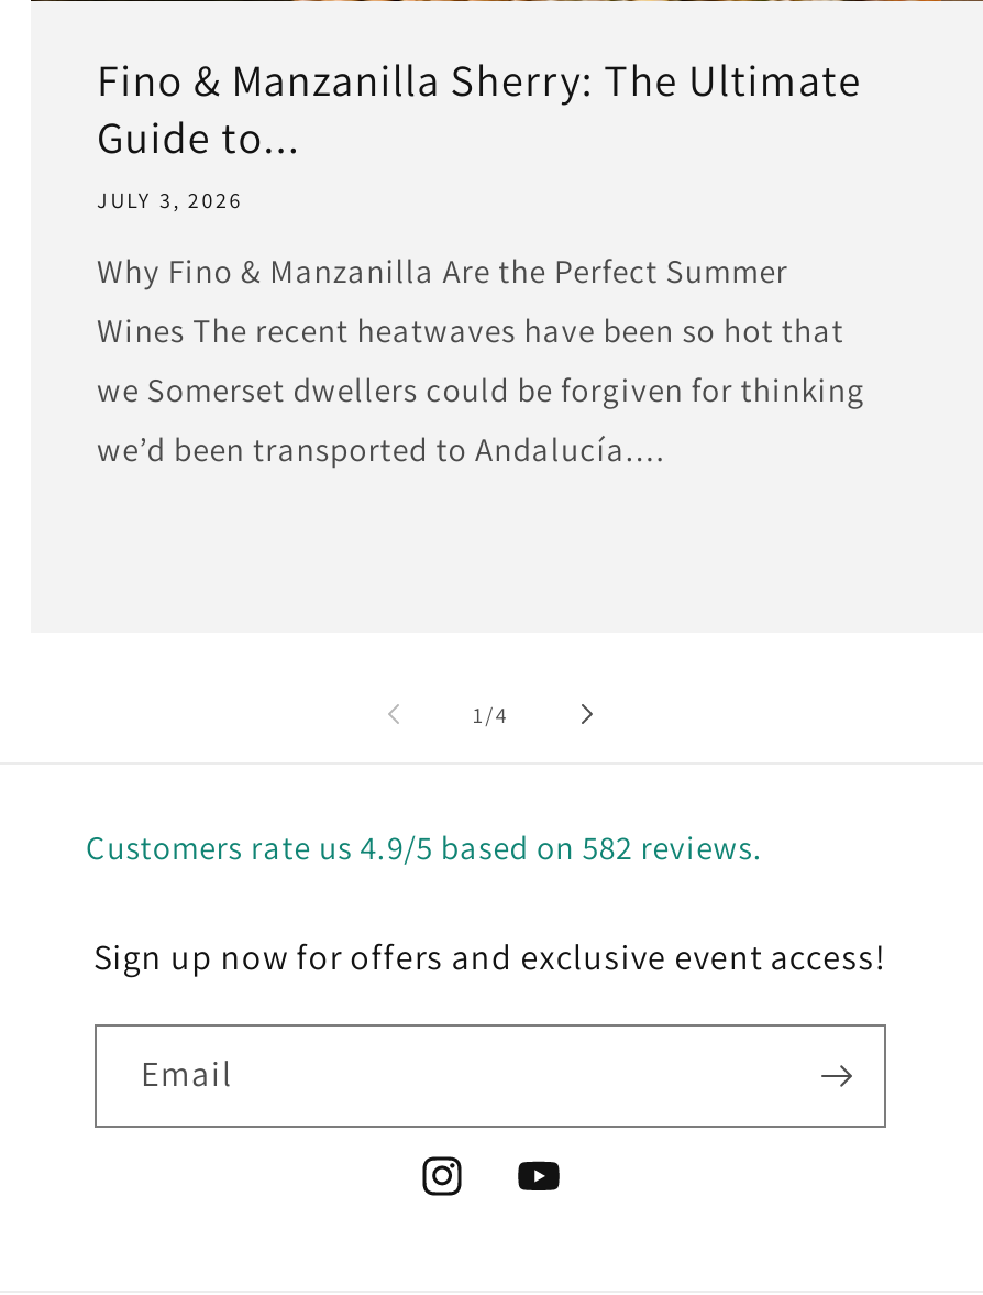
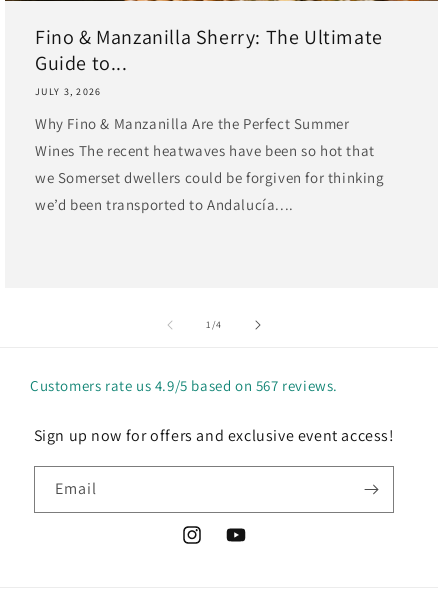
[86,827,763,869] Customers rate us 4.9/5 based on 582 reviews. -> [30,376,338,395] Customers rate us 4.9/5 based on 567 reviews.

